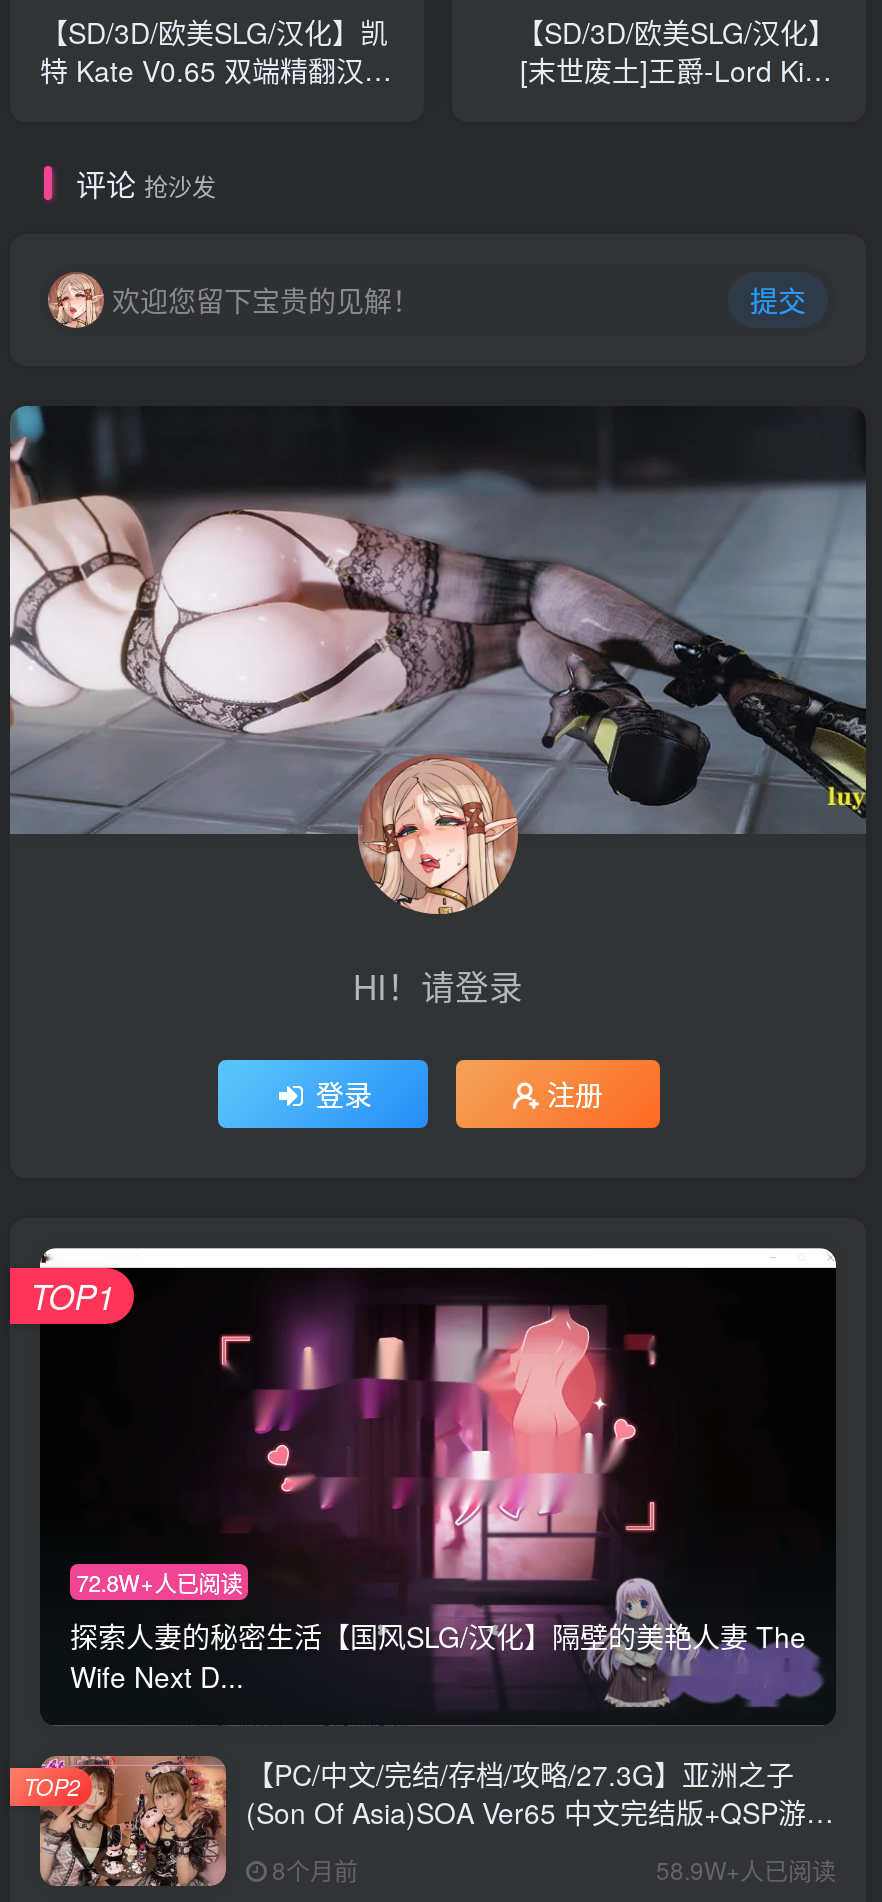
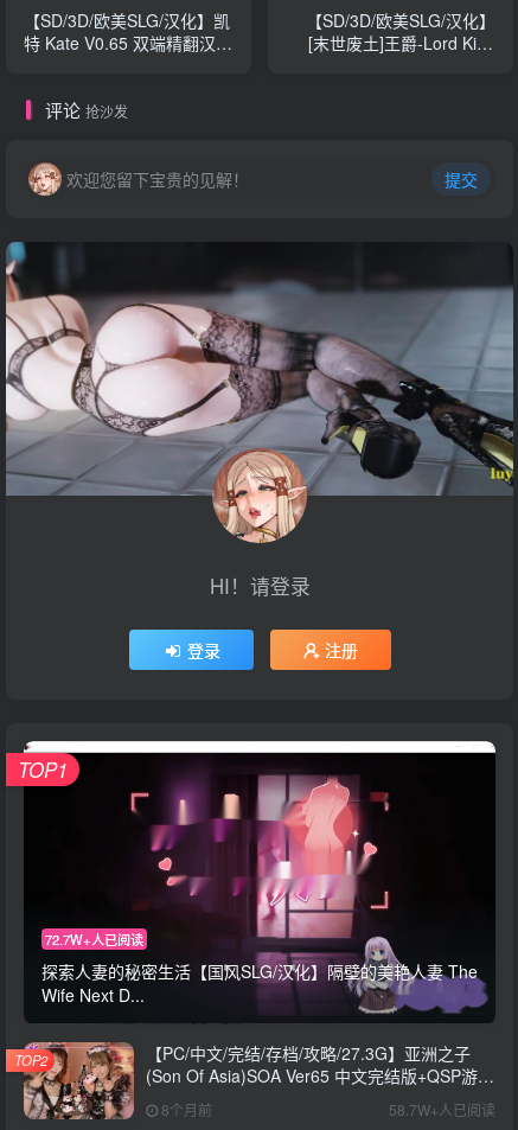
[76,1567,242,1599] 72.8W+人已阅读 -> [45,930,144,949] 72.7W+人已阅读
[656,1851,836,1885] 58.9W+人已阅读 -> [389,1099,495,1119] 58.7W+人已阅读

